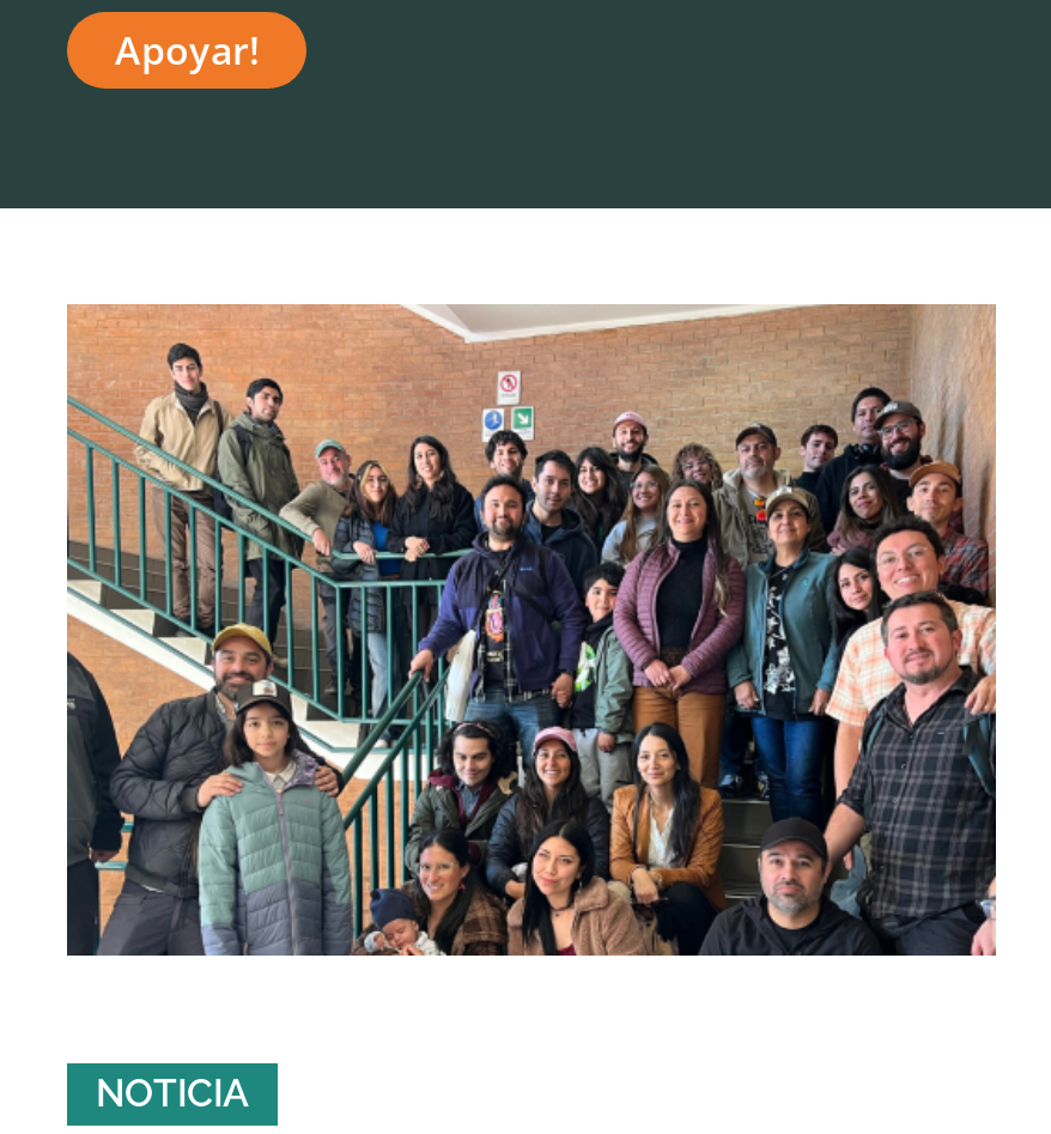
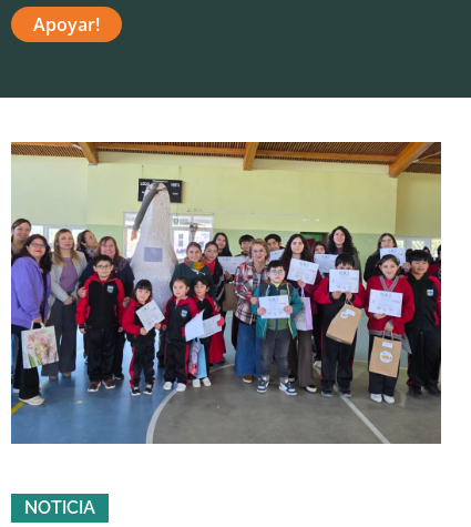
[65,304,998,958] [image] -> [10,141,442,445] [image]

